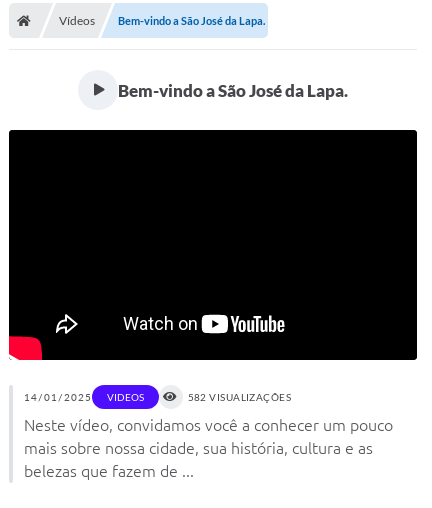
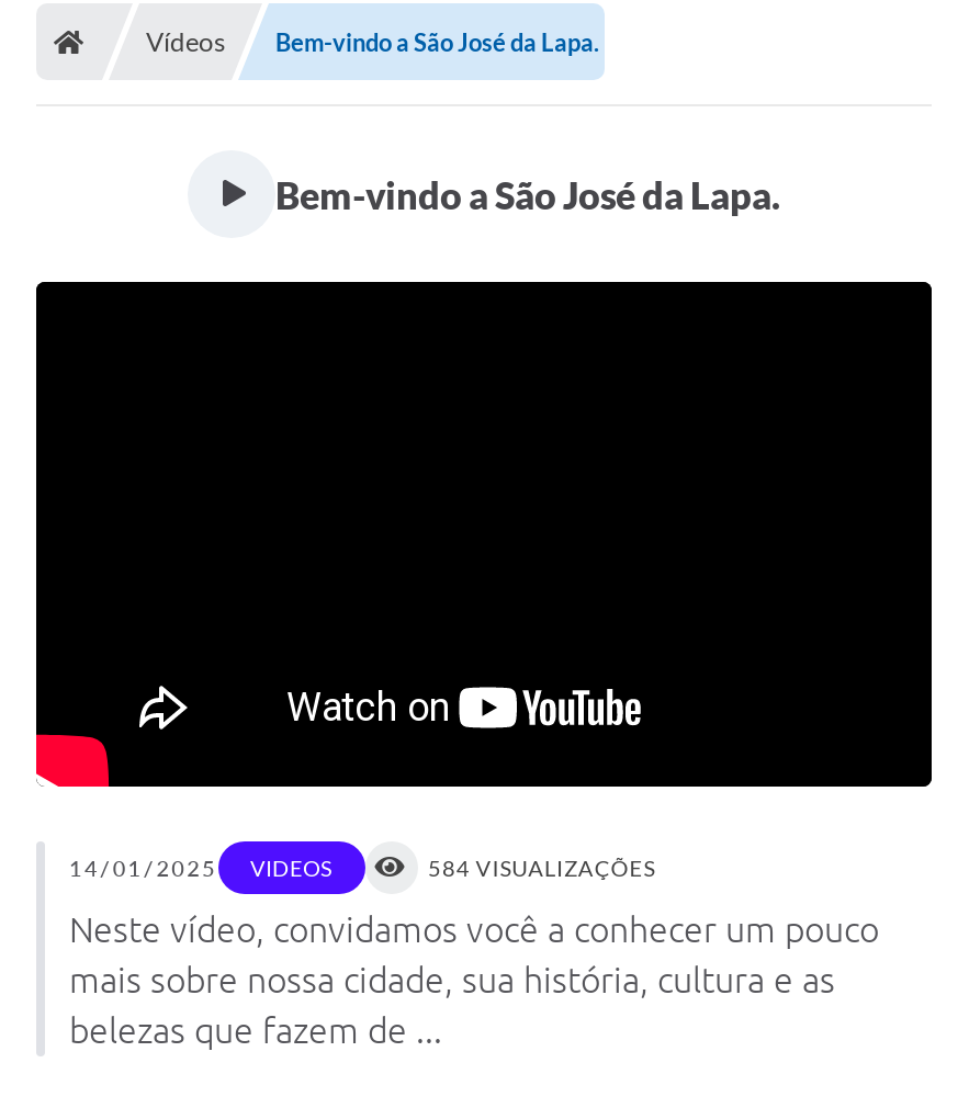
[187,391,291,403] 582 VISUALIZAÇÕES -> [428,854,656,880] 584 VISUALIZAÇÕES

